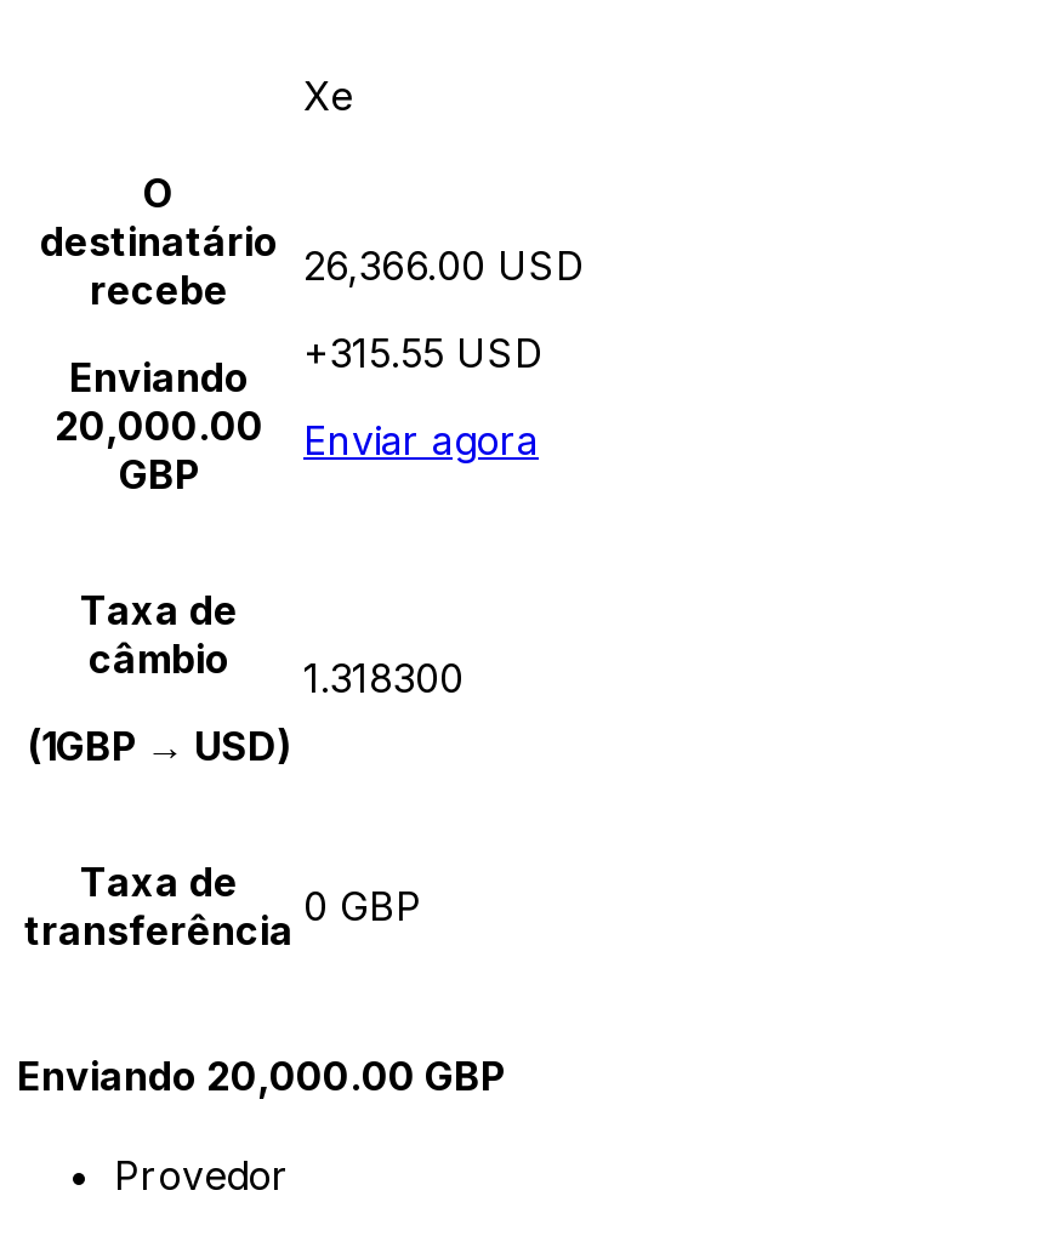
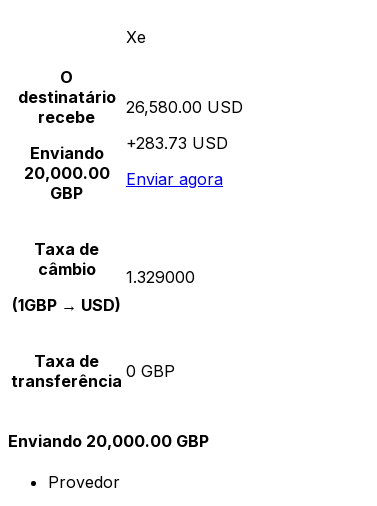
[40,216,585,313] destinatário recebe 26,366.00 USD -> [17,87,243,127] destinatário recebe 26,580.00 USD
[69,328,544,401] Enviando +315.55 USD -> [29,133,228,163] Enviando +283.73 USD
[89,633,464,701] câmbio 1.318300 -> [37,259,195,287] câmbio 1.329000

